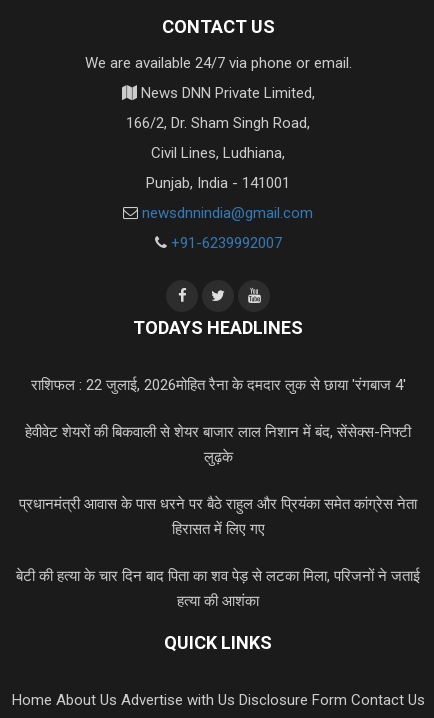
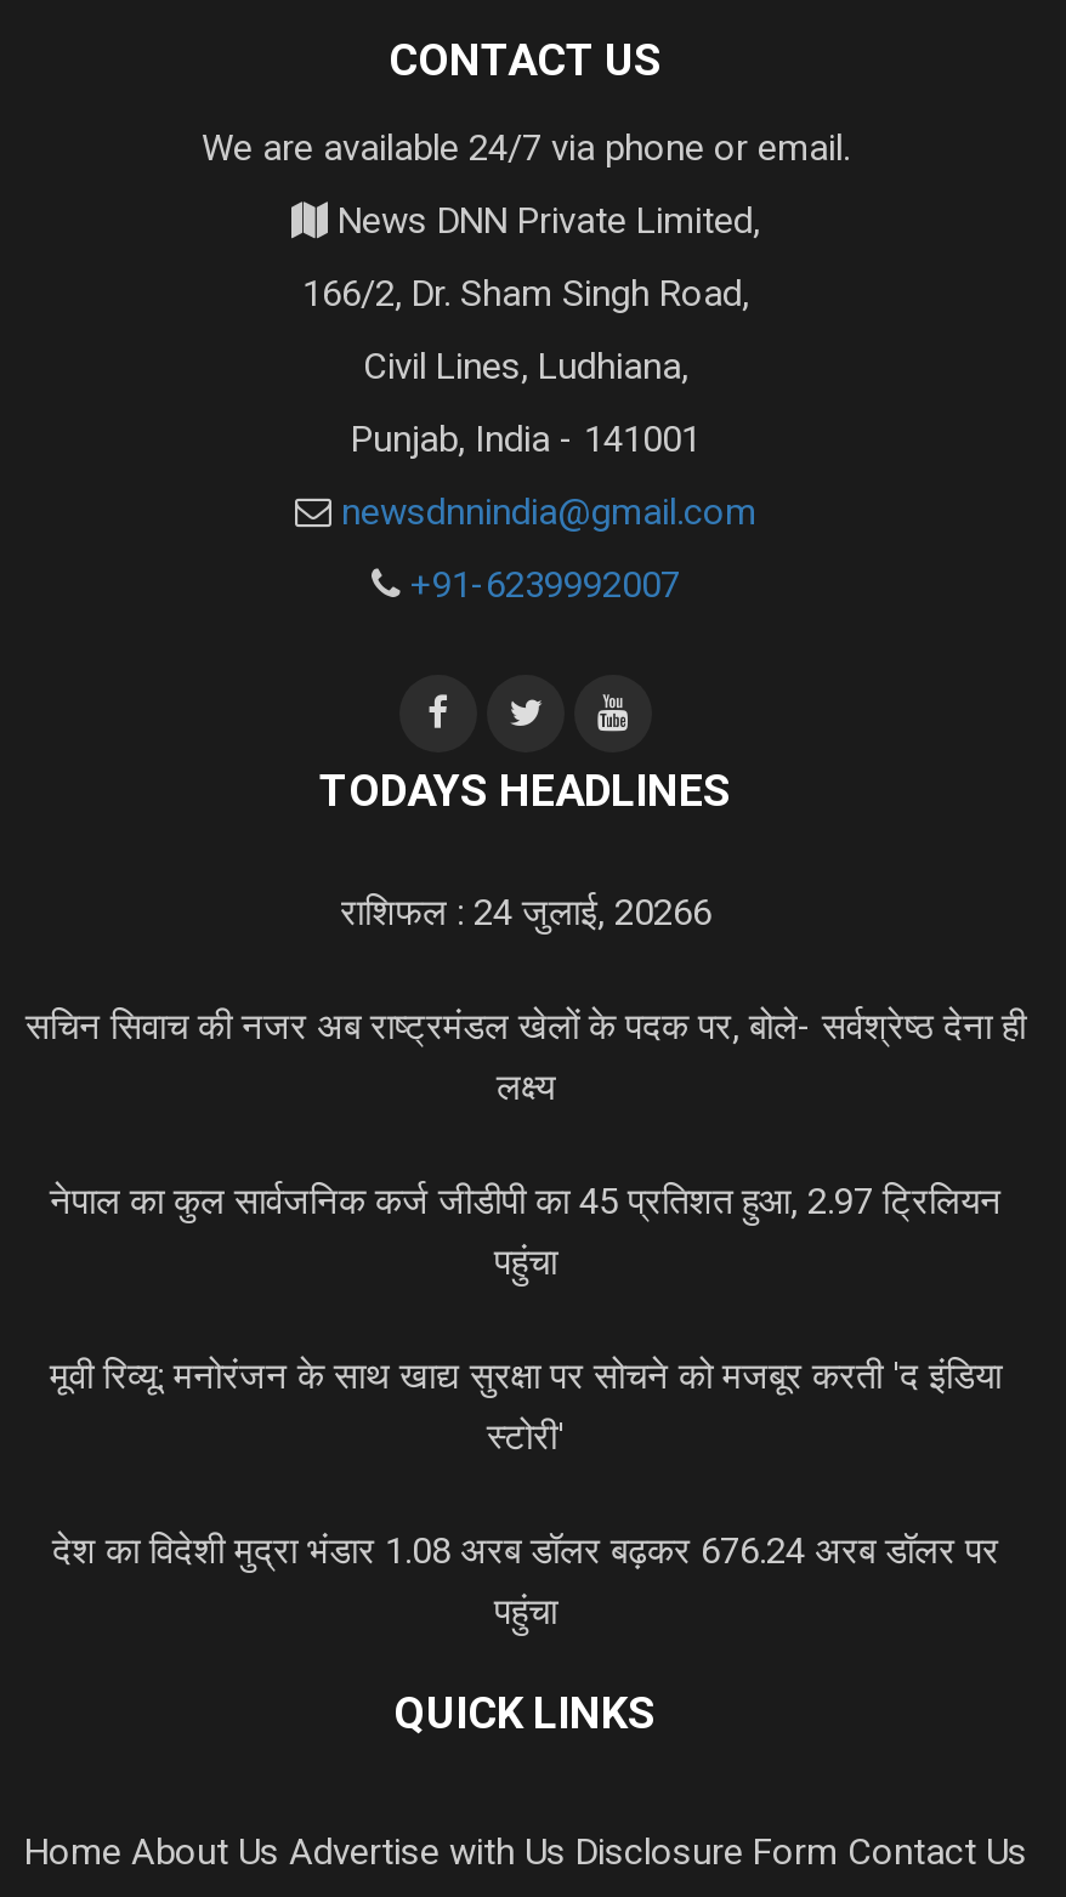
[16,376,420,610] राशिफल : 22 जुलाई, 2026मोहित रैना के दमदार लुक से छाया 'रंगबाज 4' | हेवीवेट शेयरों की बिकवाली से शेयर बाजार लाल निशान में बंद, सेंसेक्स-निफ्टी | लुढ़के | प्रधानमंत्री आवास के पास धरने पर बैठे राहुल और प्रियंका समेत कांग्रेस नेता | हिरासत में लिए गए | बेटी की हत्या के चार दिन बाद पिता का शव पेड़ से लटका मिला, परिजनों ने जताई | हत्या की आशंका -> [25,890,1026,1633] राशिफल : 24 जुलाई, 20266 | सचिन सिवाच की नजर अब राष्ट्रमंडल खेलों के पदक पर, बोले- सर्वश्रेष्ठ देना ही | लक्ष्य | नेपाल का कुल सार्वजनिक कर्ज जीडीपी का 45 प्रतिशत हुआ, 2.97 ट्रिलियन | पहुंचा | मूवी रिव्यू: मनोरंजन के साथ खाद्य सुरक्षा पर सोचने को मजबूर करती 'द इंडिया | स्टोरी' | देश का विदेशी मुद्रा भंडार 1.08 अरब डॉलर बढ़कर 676.24 अरब डॉलर पर | पहुंचा

